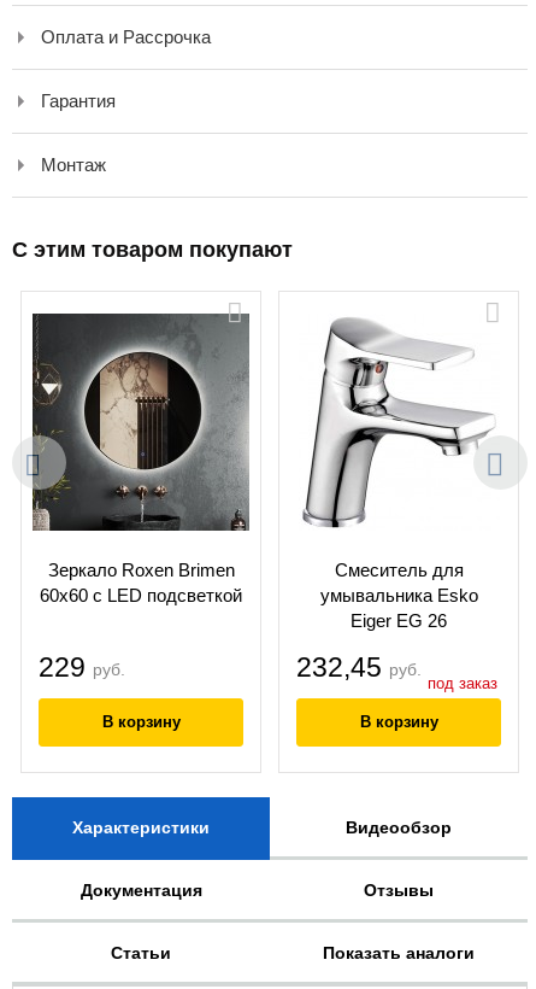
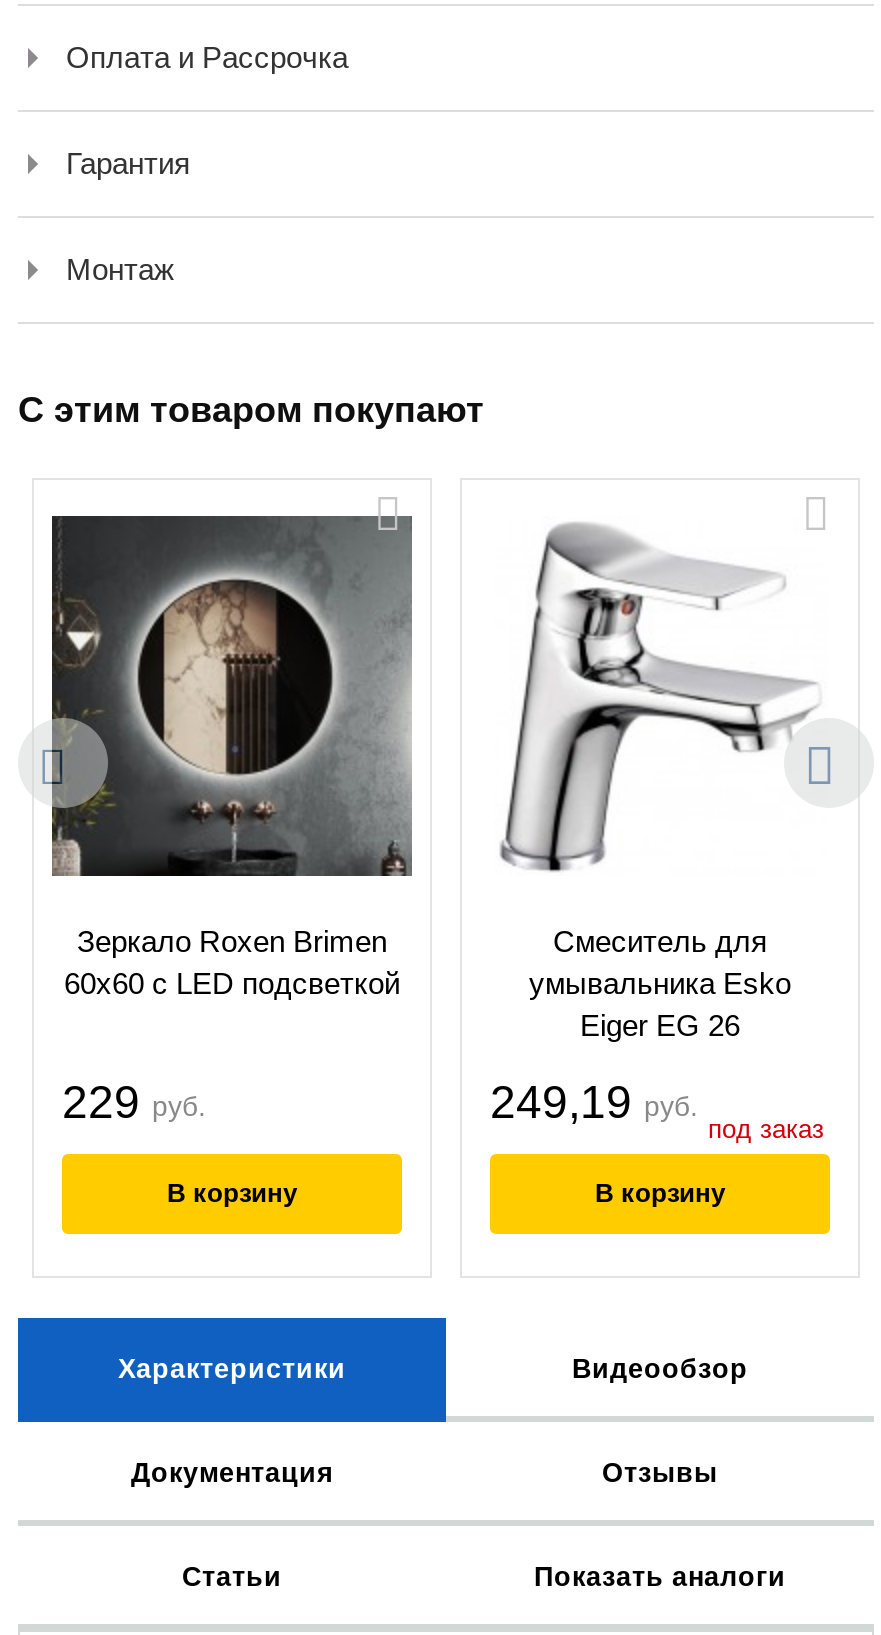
[296,652,422,683] 232,45 руб. -> [490,1077,698,1129] 249,19 руб.

